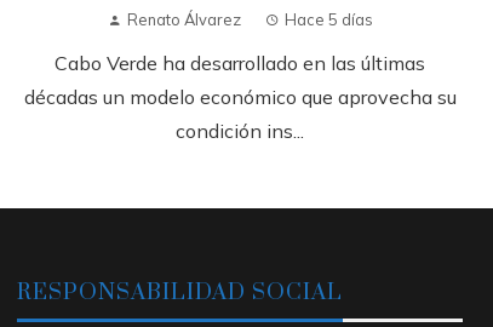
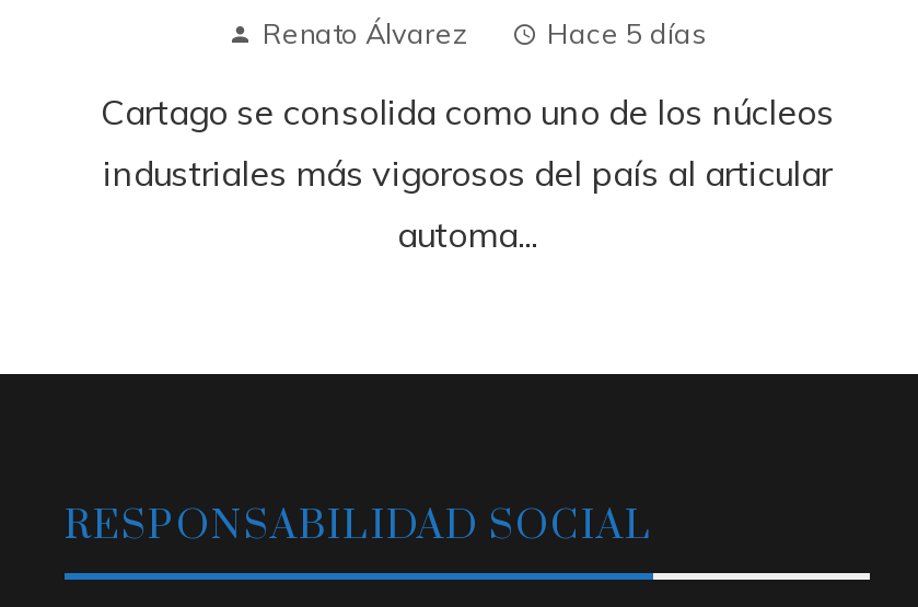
[24,51,456,143] Cabo Verde ha desarrollado en las últimas | décadas un modelo económico que aprovecha su | condición ins... -> [101,88,834,254] Cartago se consolida como uno de los núcleos | industriales más vigorosos del país al articular | automa...

